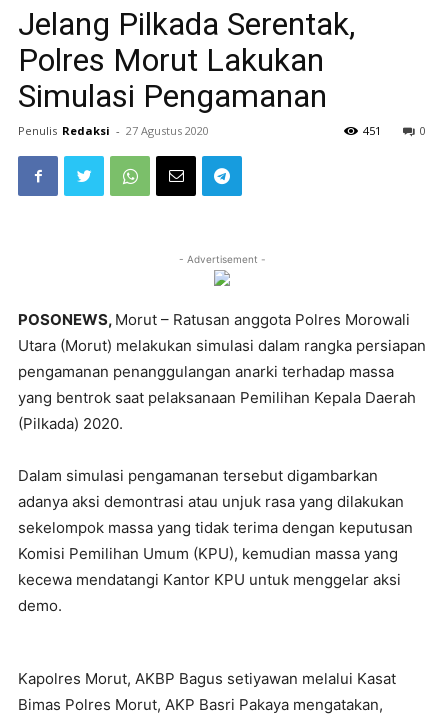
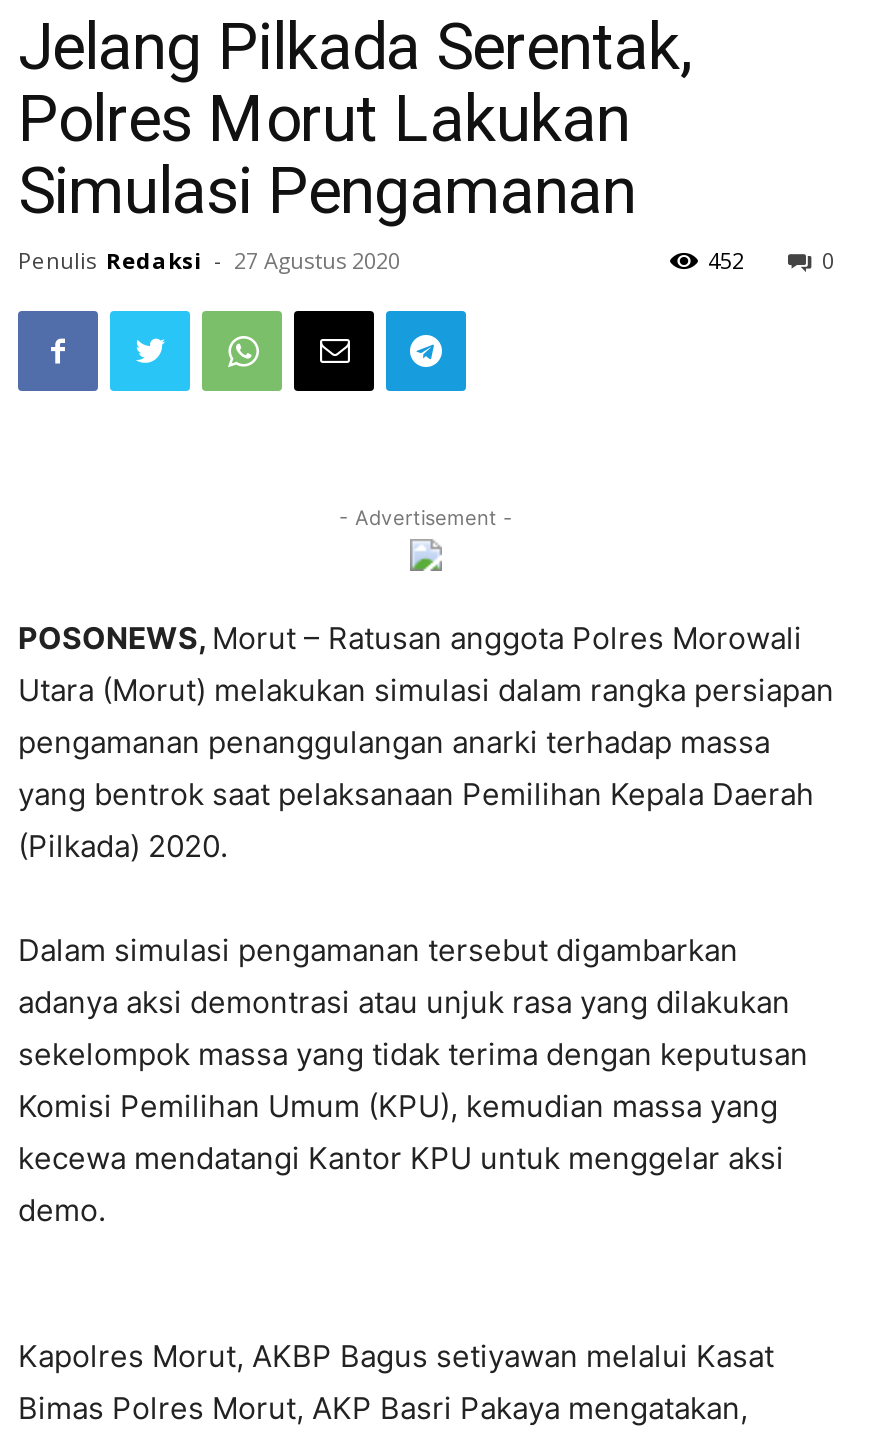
[363,123,381,138] 451 -> [708,245,744,275] 452

